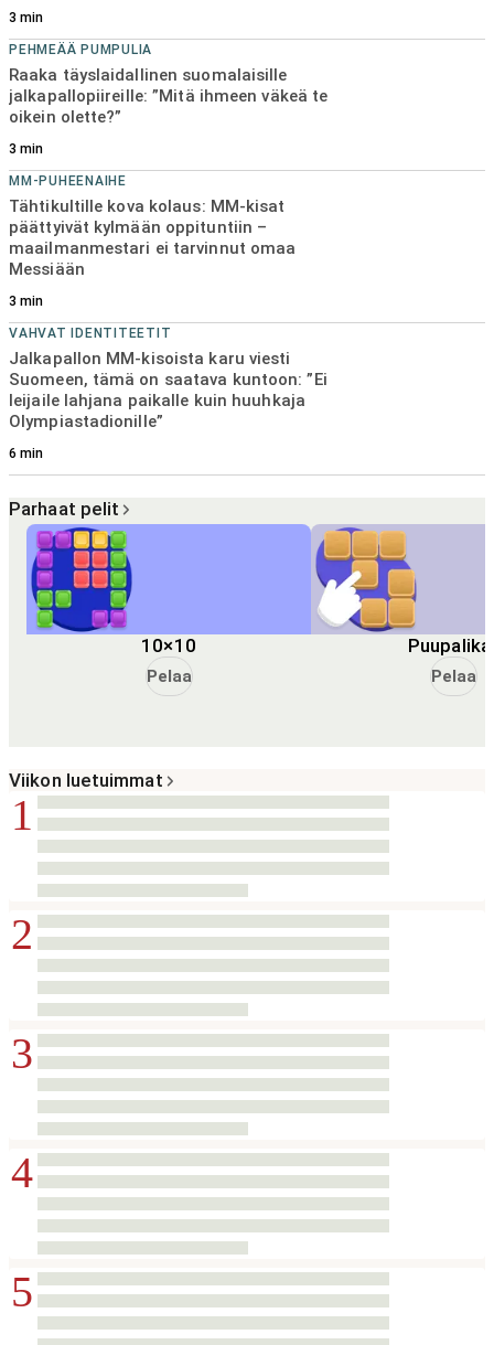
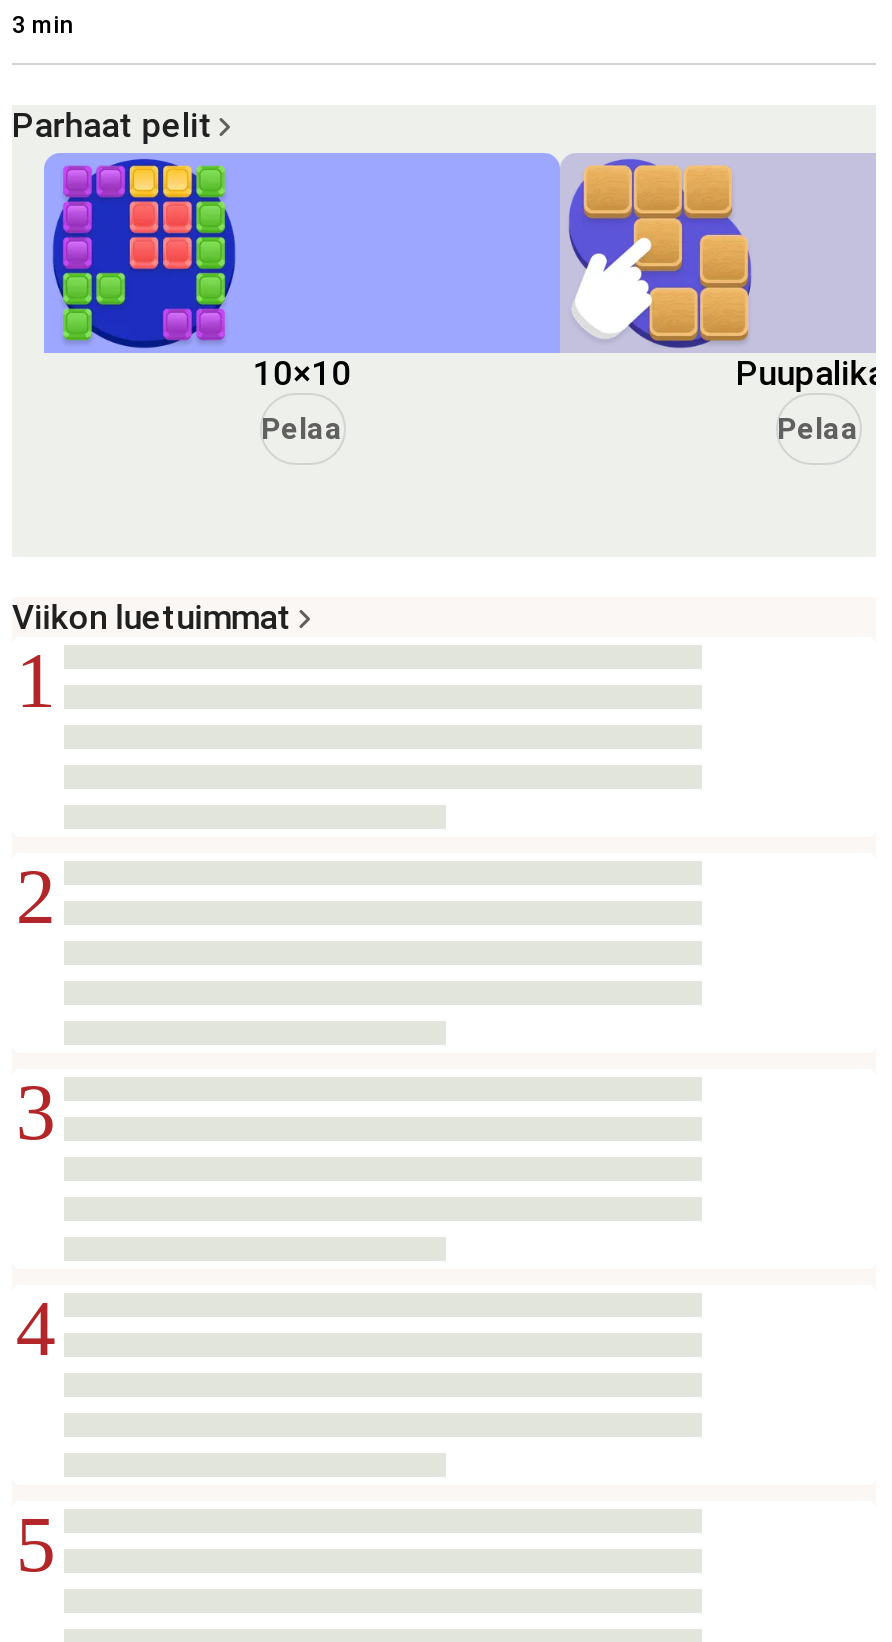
[9,41,328,461] PEHMEÄÄ PUMPULIA | Raaka täyslaidallinen suomalaisille | jalkapallopiireille: ”Mitä ihmeen väkeä te | oikein olette?” | 3 min | MM-PUHEENAIHE | Tähtikultille kova kolaus: MM-kisat | päättyivät kylmään oppituntiin – | maailmanmestari ei tarvinnut omaa | Messiään | 3 min | VAHVAT IDENTITEETIT | Jalkapallon MM-kisoista karu viesti | Suomeen, tämä on saatava kuntoon: ”Ei | leijaile lahjana paikalle kuin huuhkaja | Olympiastadionille” | 6 min -> none

